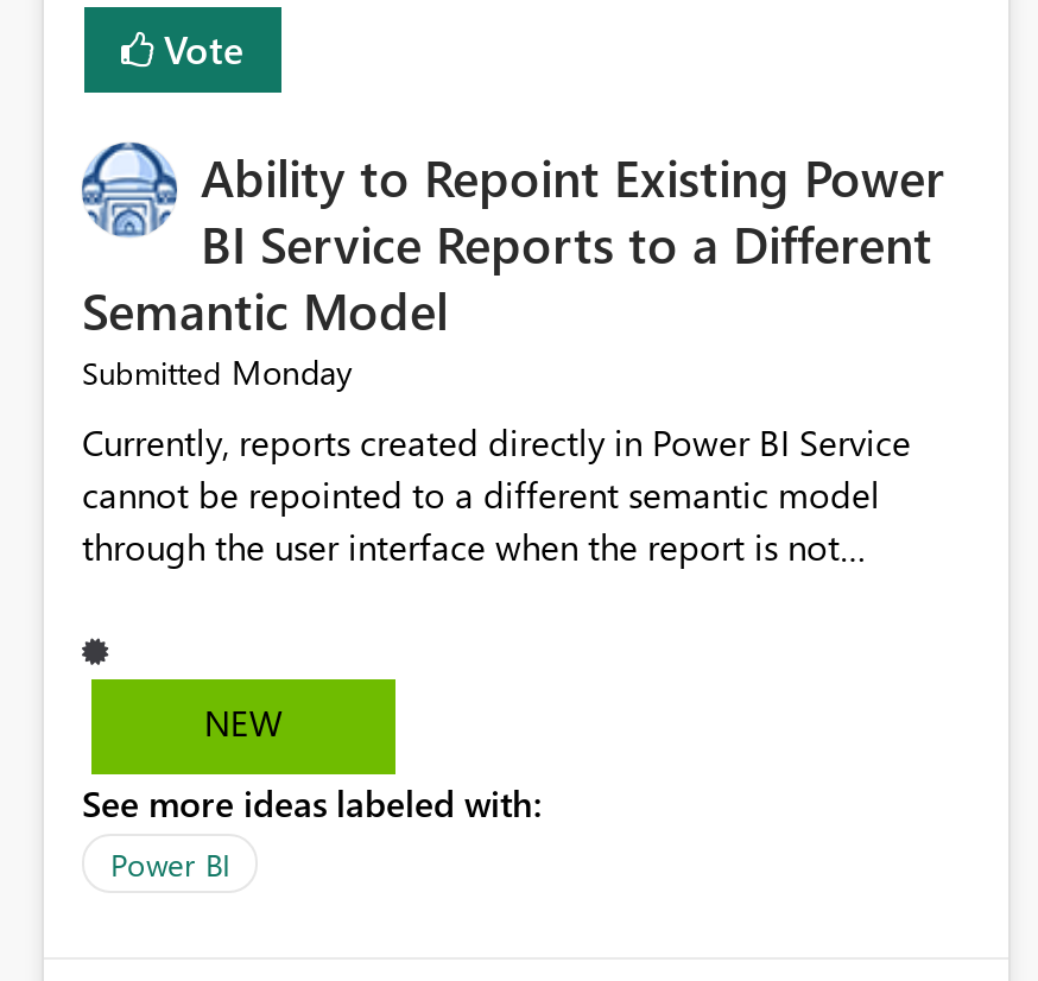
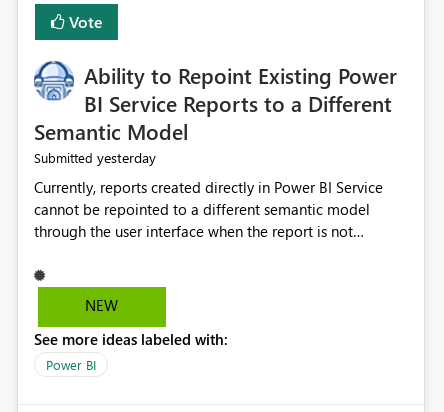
[82,350,353,395] Submitted Monday -> [34,148,156,167] Submitted yesterday

